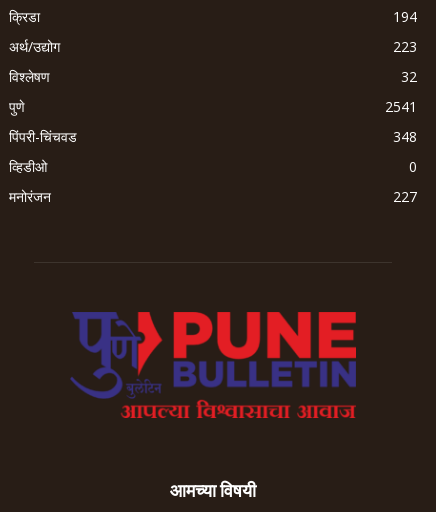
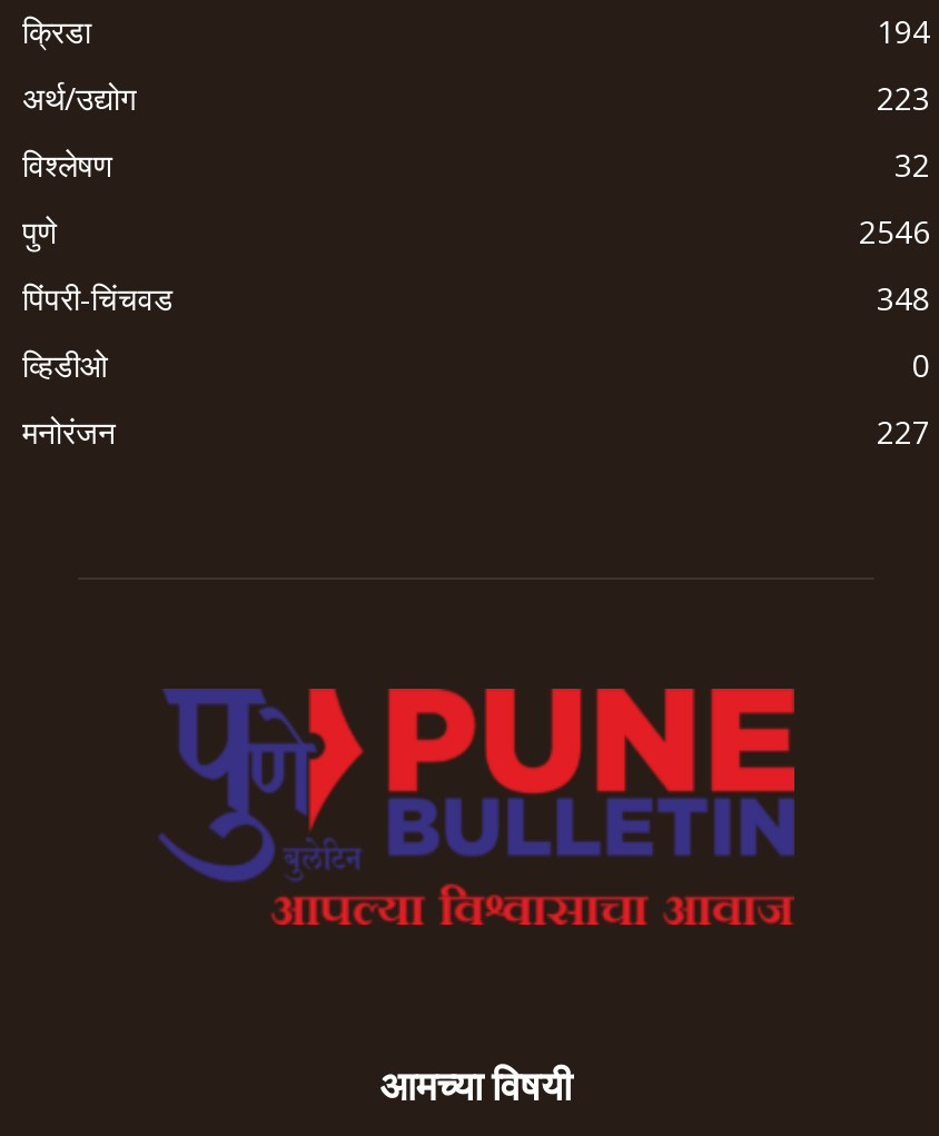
[385,97,417,116] 2541 -> [859,210,930,252] 2546

